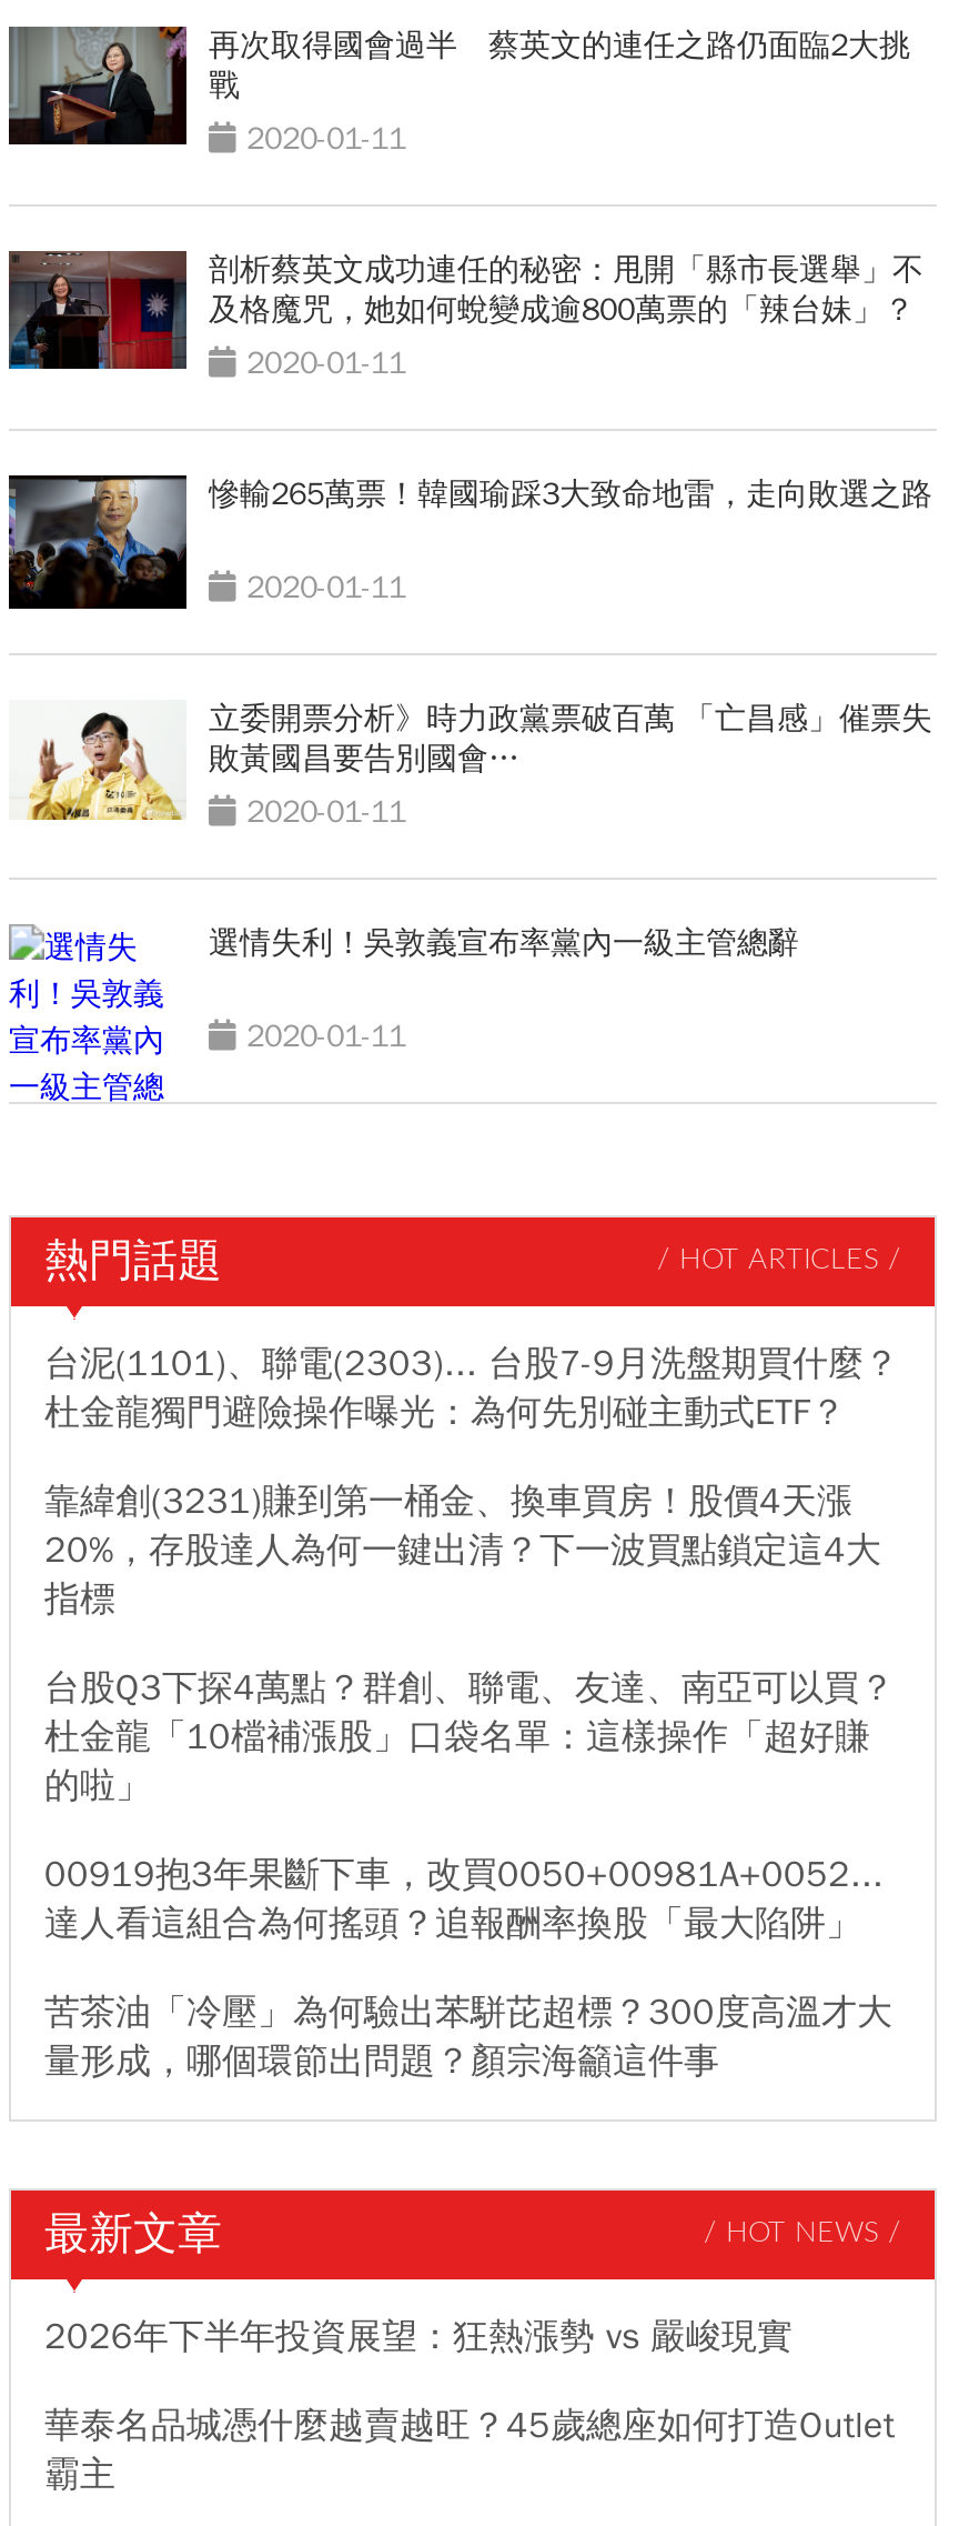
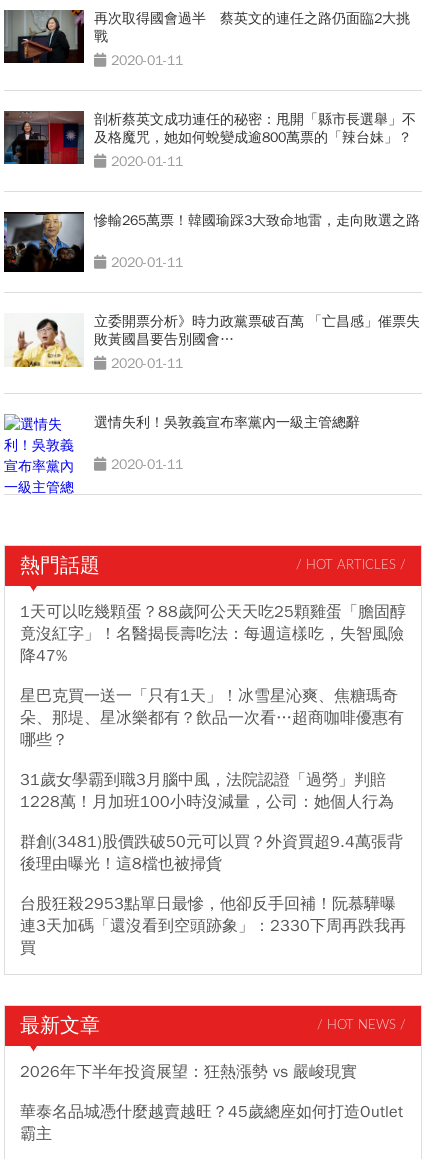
[44,1342,899,1435] 台泥(1101)、聯電(2303)... 台股7-9月洗盤期買什麼？ | 杜金龍獨門避險操作曝光：為何先別碰主動式ETF？ -> [20,602,406,666] 1天可以吃幾顆蛋？88歲阿公天天吃25顆雞蛋「膽固醇 | 竟沒紅字」！名醫揭長壽吃法：每週這樣吃，失智風險 | 降47%
[44,1479,881,1622] 靠緯創(3231)賺到第一桶金、換車買房！股價4天漲 | 20%，存股達人為何一鍵出清？下一波買點鎖定這4大 | 指標 -> [20,686,404,750] 星巴克買一送一「只有1天」！冰雪星沁爽、焦糖瑪奇 | 朵、那堤、星冰樂都有？飲品一次看…超商咖啡優惠有 | 哪些？
[44,1666,895,1808] 台股Q3下探4萬點？群創、聯電、友達、南亞可以買？ | 杜金龍「10檔補漲股」口袋名單：這樣操作「超好賺 | 的啦」 -> [20,770,394,812] 31歲女學霸到職3月腦中風，法院認證「過勞」判賠 | 1228萬！月加班100小時沒減量，公司：她個人行為
[44,1853,884,1946] 00919抱3年果斷下車，改買0050+00981A+0052... | 達人看這組合為何搖頭？追報酬率換股「最大陷阱」 -> [20,832,403,874] 群創(3481)股價跌破50元可以買？外資買超9.4萬張背 | 後理由曝光！這8檔也被掃貨
[44,1990,892,2084] 苦茶油「冷壓」為何驗出苯駢芘超標？300度高溫才大 | 量形成，哪個環節出問題？顏宗海籲這件事 -> [20,894,406,958] 台股狂殺2953點單日最慘，他卻反手回補！阮慕驊曝 | 連3天加碼「還沒看到空頭跡象」：2330下周再跌我再 | 買

